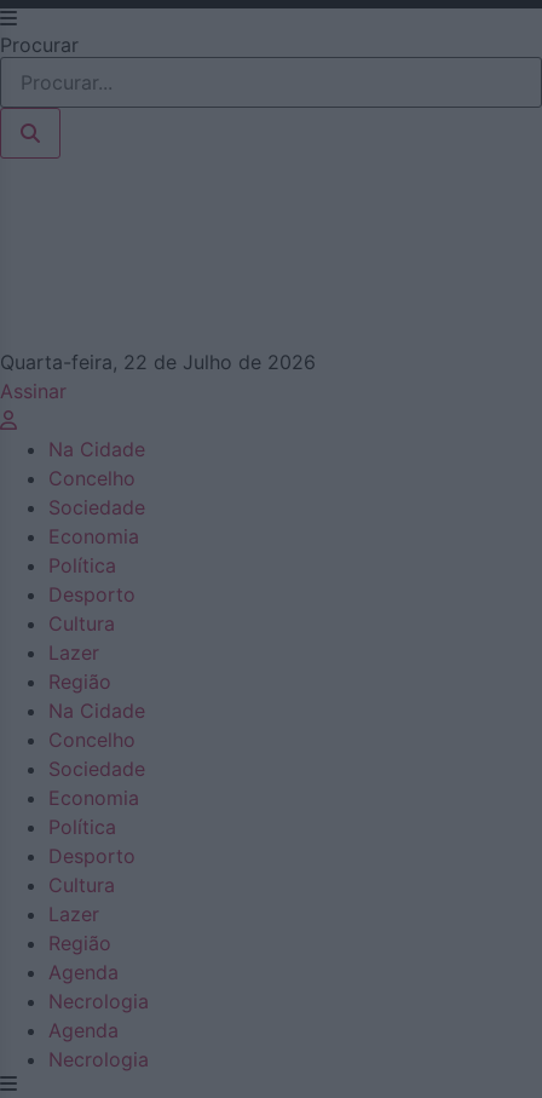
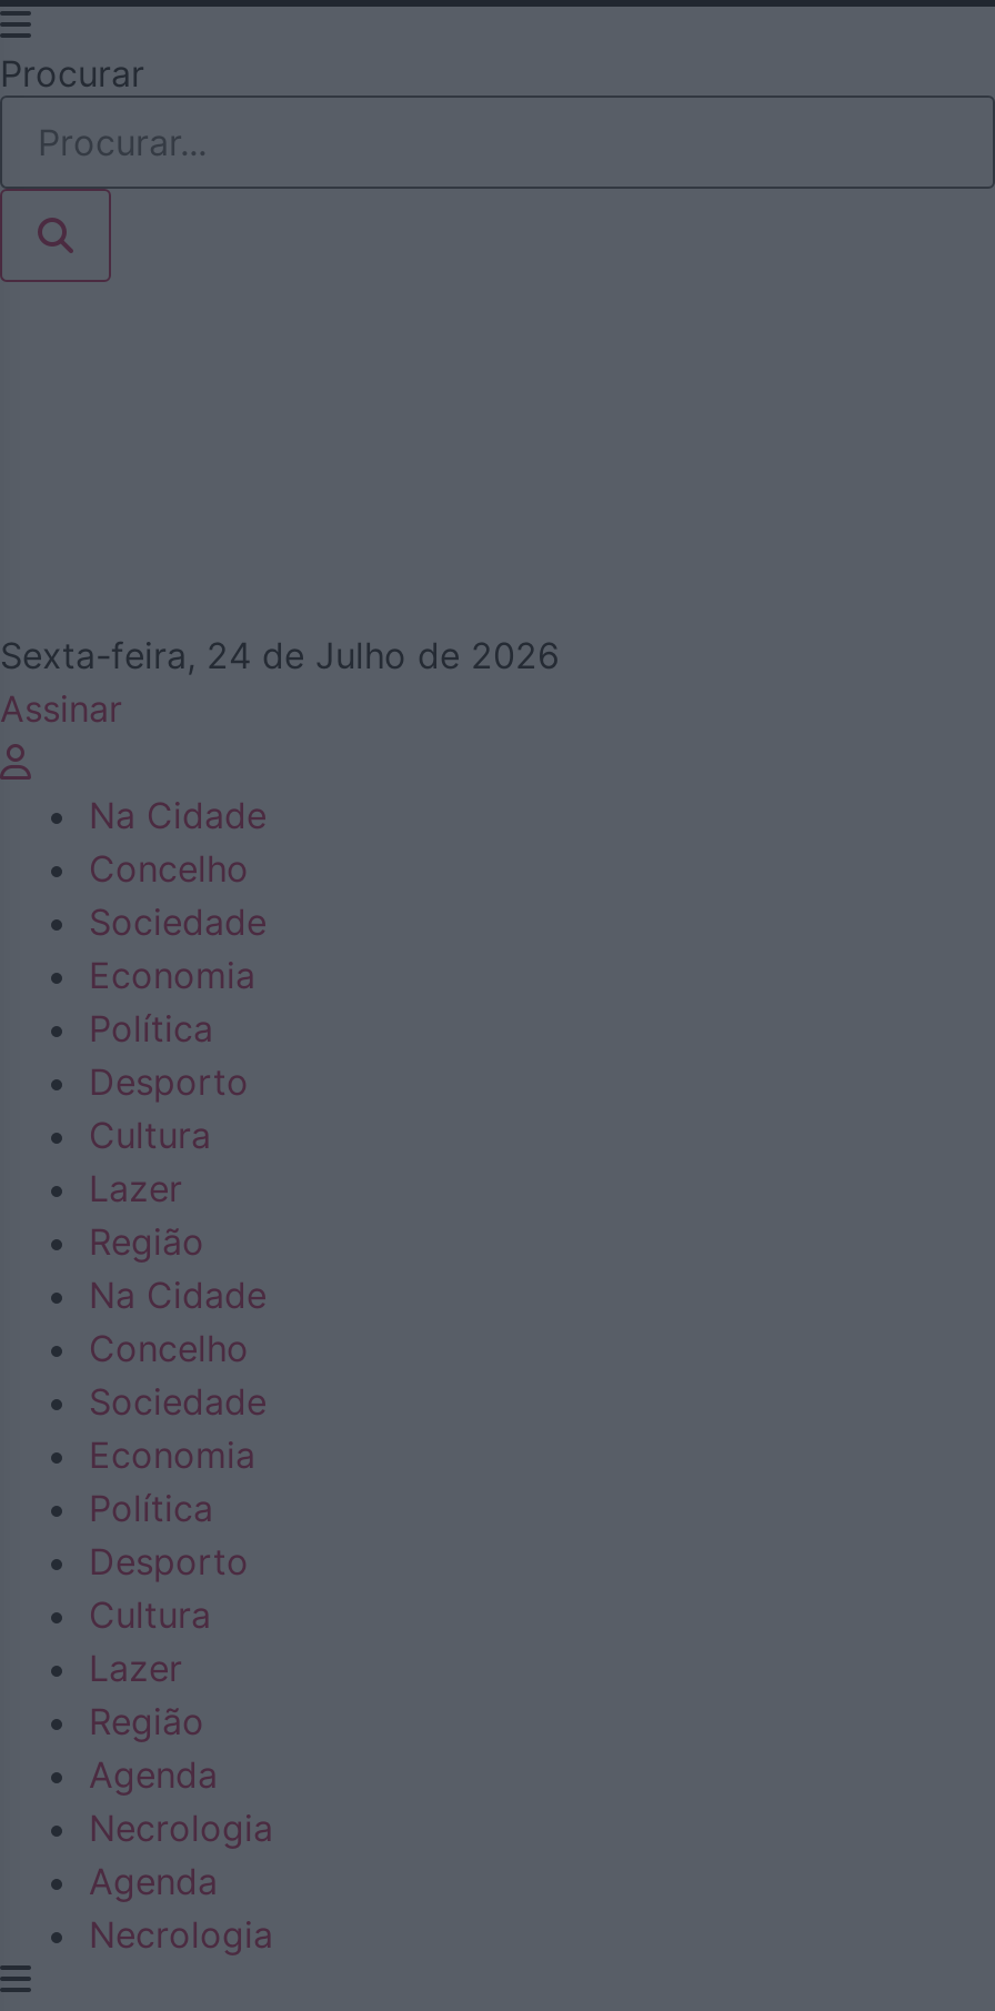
[0,350,316,374] Quarta-feira, 22 de Julho de 2026 -> [0,633,560,677] Sexta-feira, 24 de Julho de 2026

